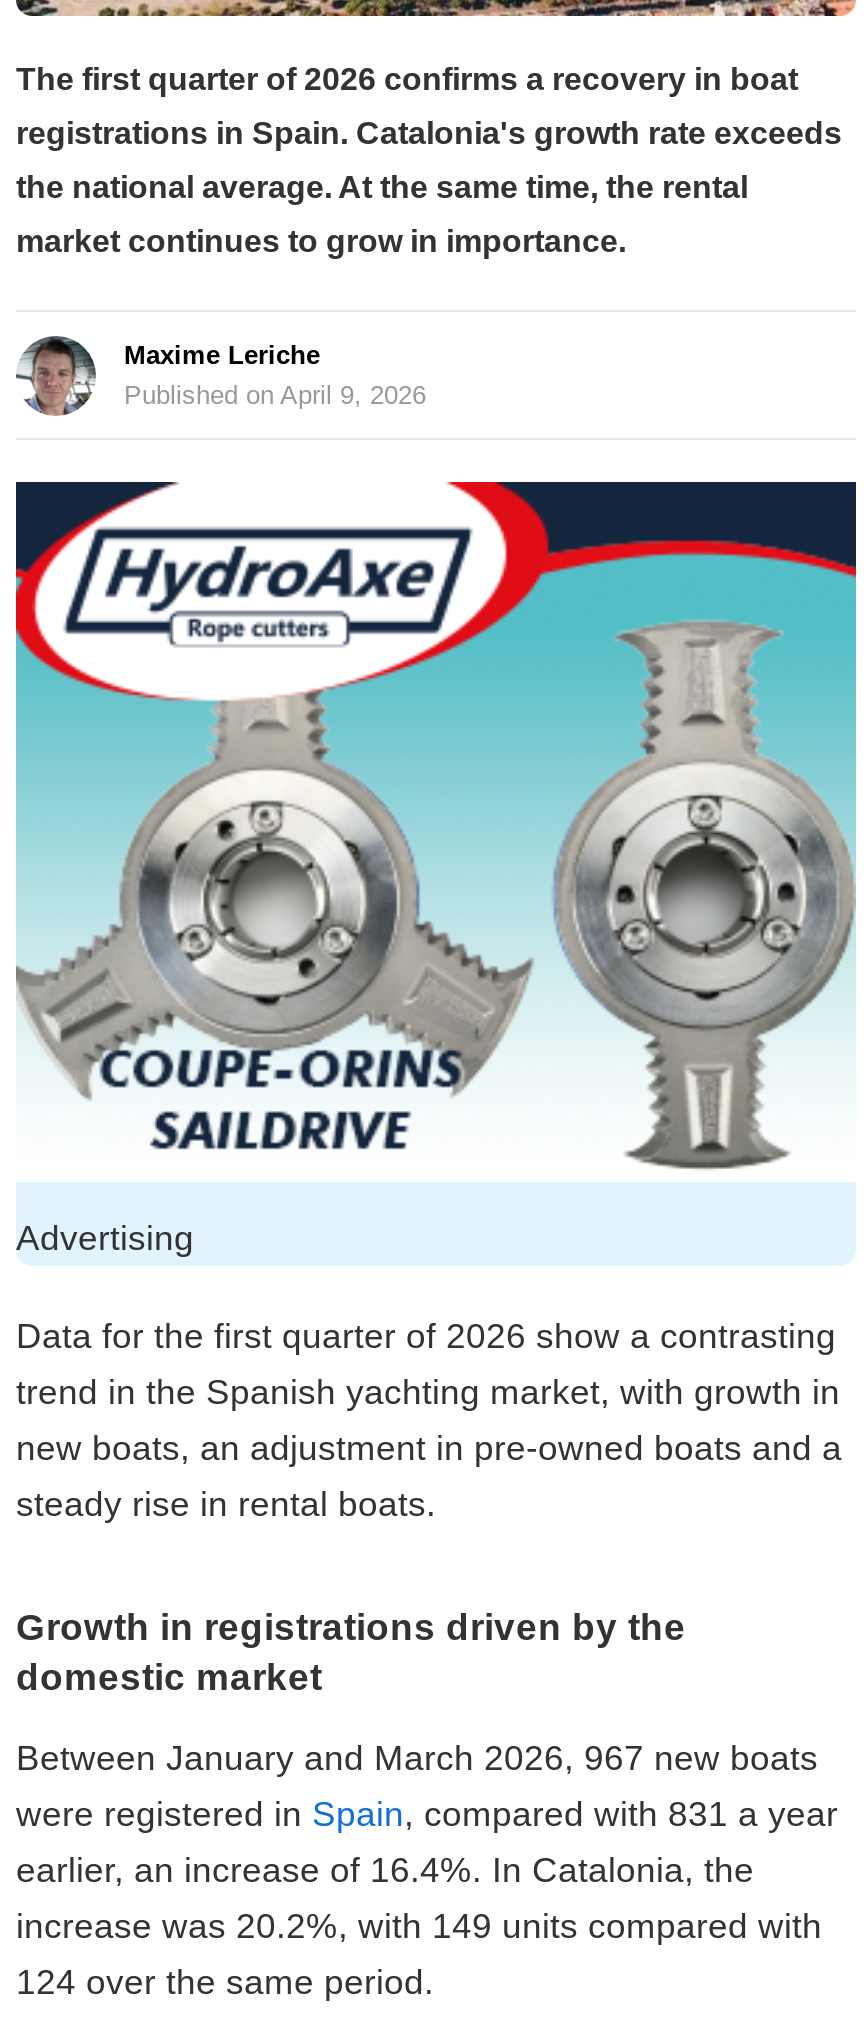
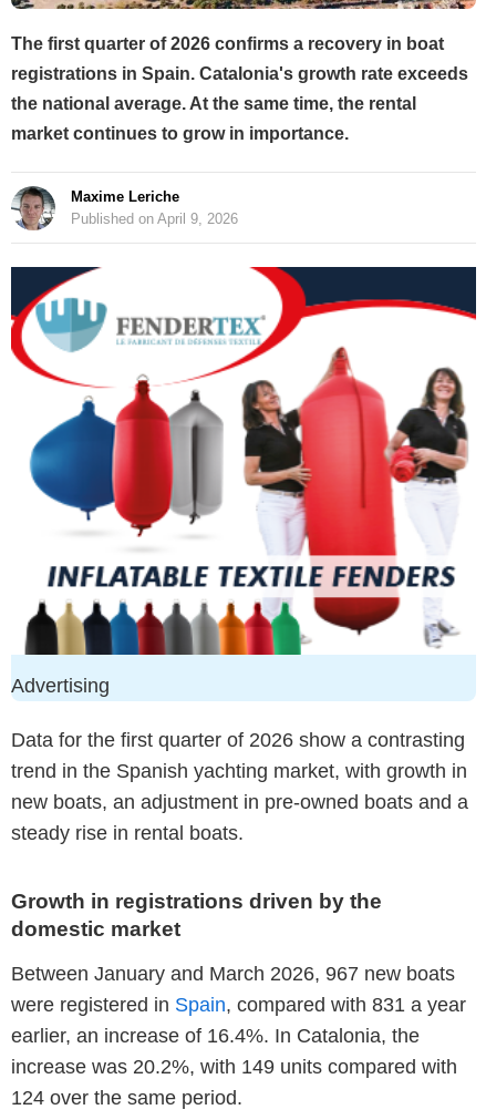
[14,526,858,1182] [image] -> [11,292,476,656] [image]

